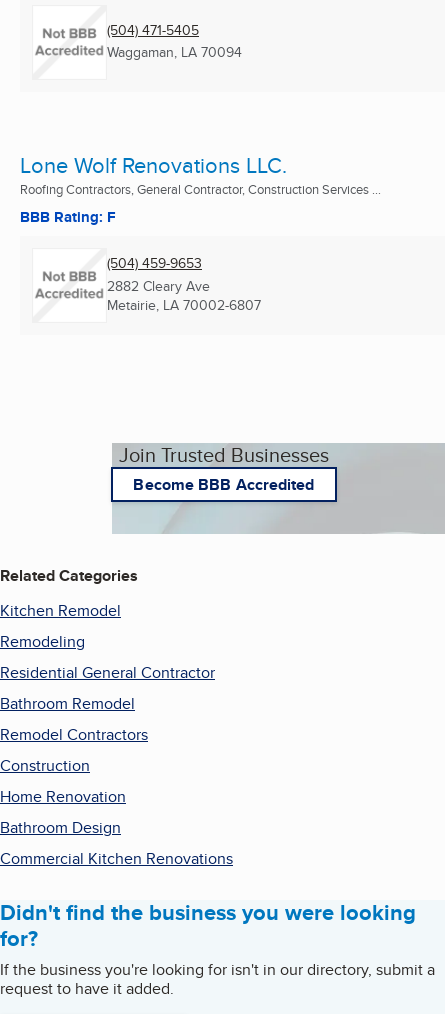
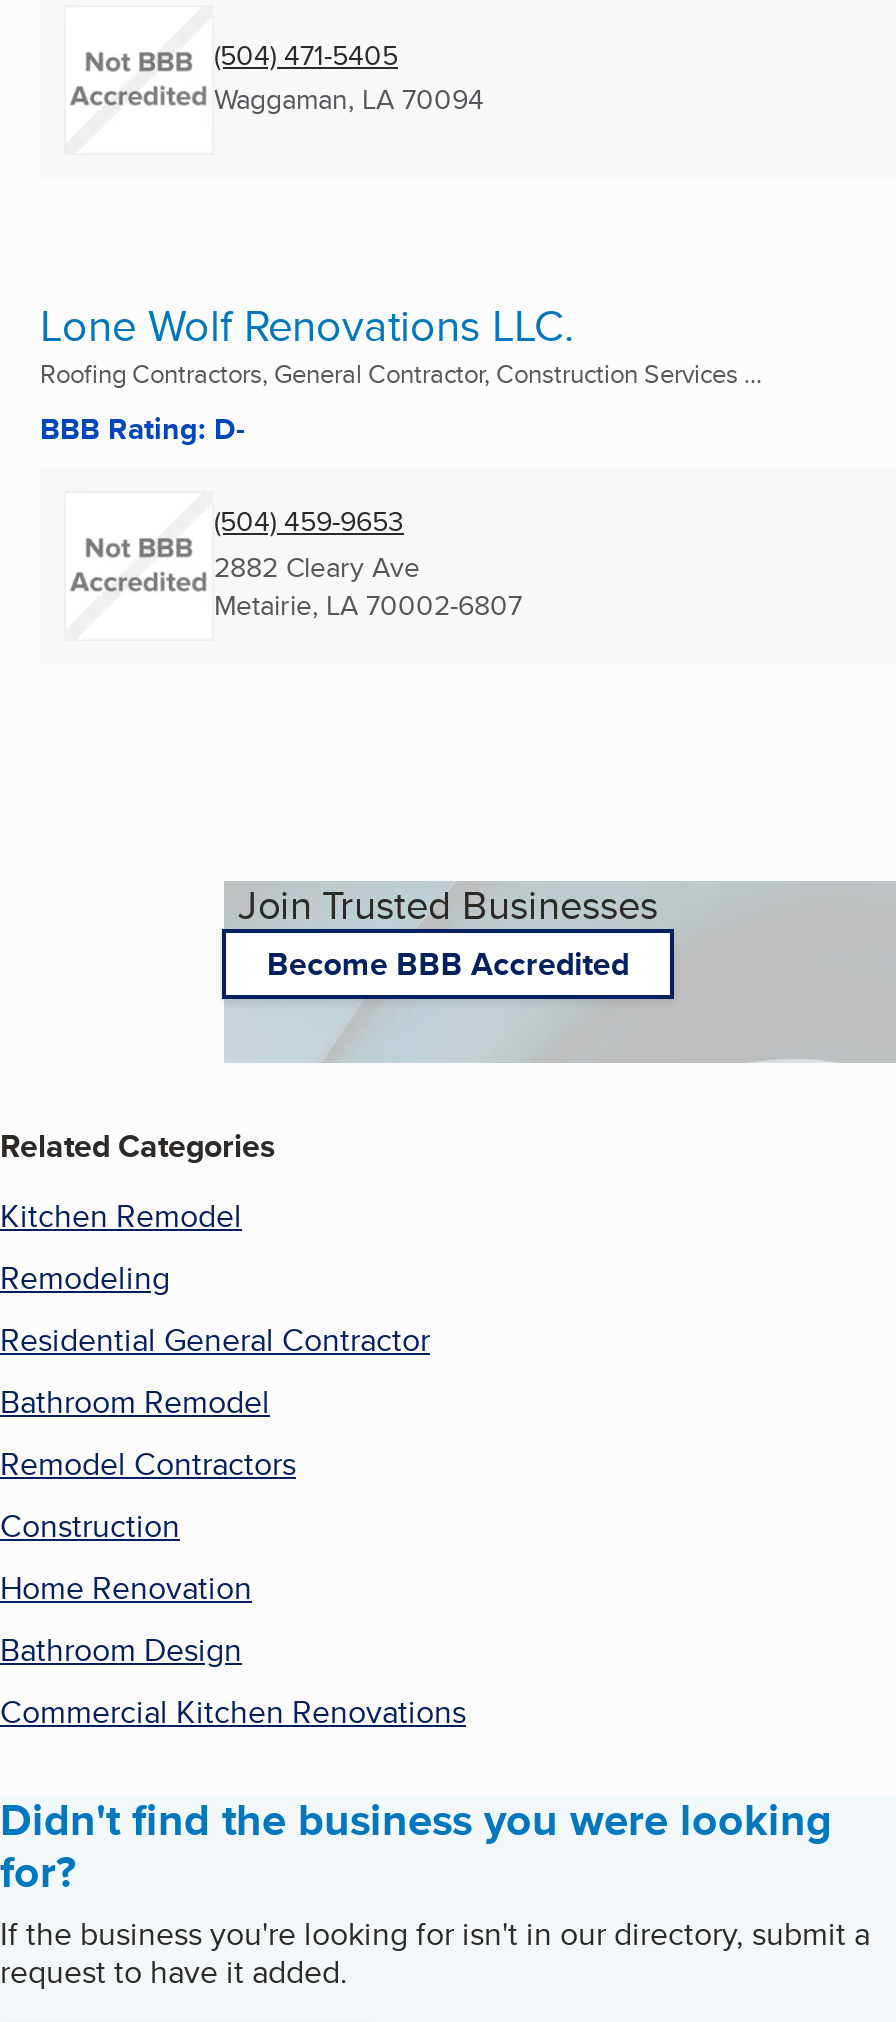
[20,206,116,228] BBB Rating: F -> [40,406,246,450] BBB Rating: D-

